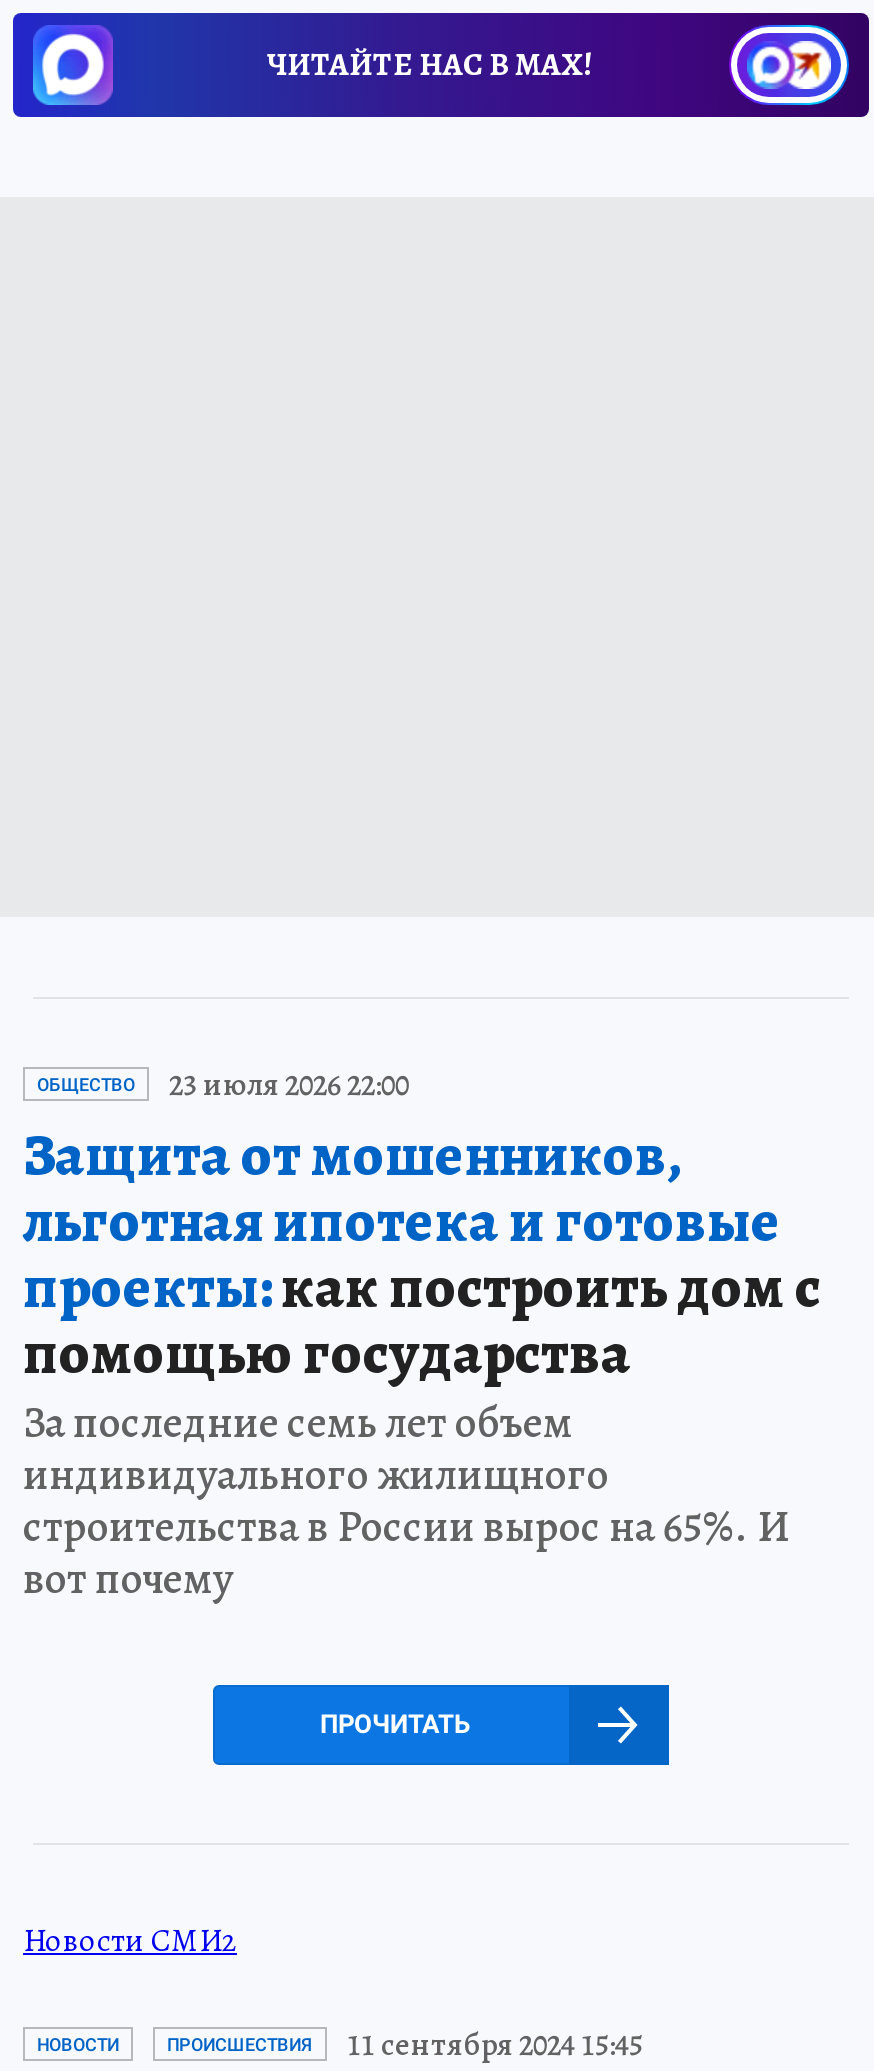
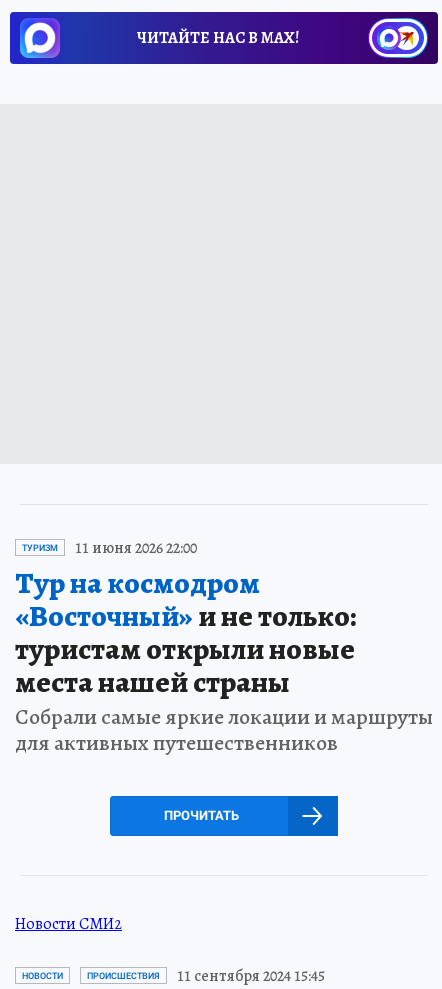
[23,1062,821,1608] ОБЩЕСТВО | 23 июля 2026 22:00 | Защита от мошенников, | льготная ипотека и готовые | проекты:как построить дом с | помощью государства | За последние семь лет объем | индивидуального жилищного | строительства в России вырос на 65%. И | вот почему -> [15,537,433,758] ТУРИЗМ | 11 июня 2026 22:00 | Тур на космодром | «Восточный»и не только: | туристам открыли новые | места нашей страны | Собрали самые яркие локации и маршруты | для активных путешественников

